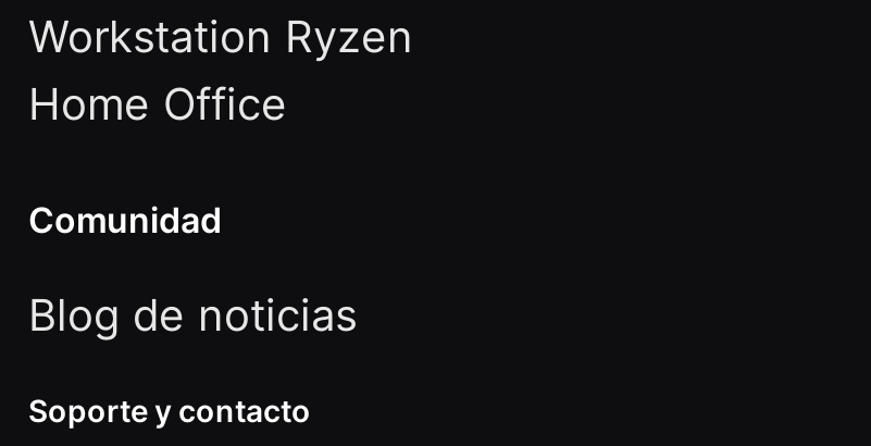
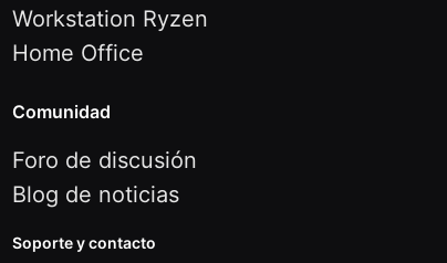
none -> [12,147,197,173] Foro de discusión

